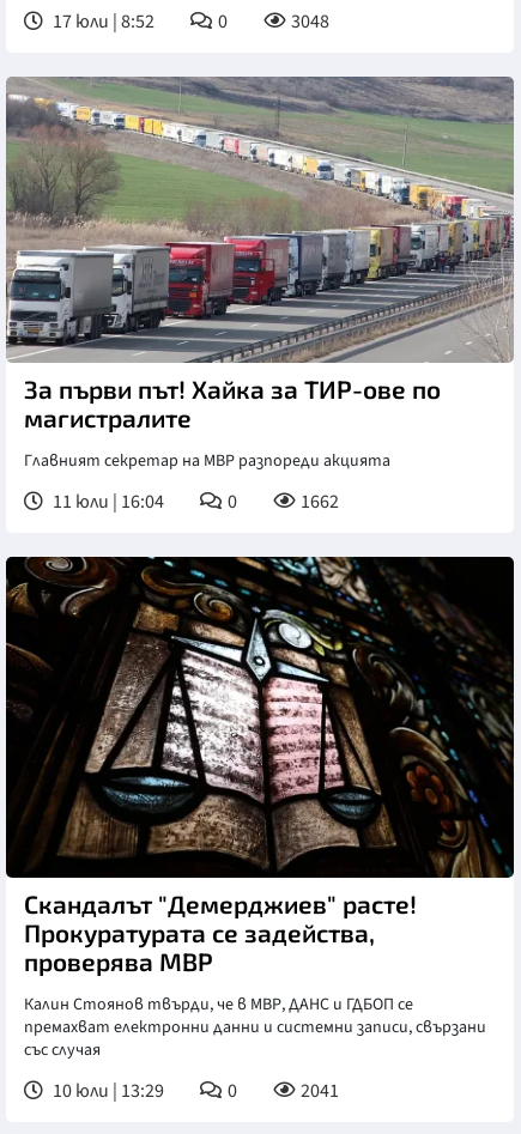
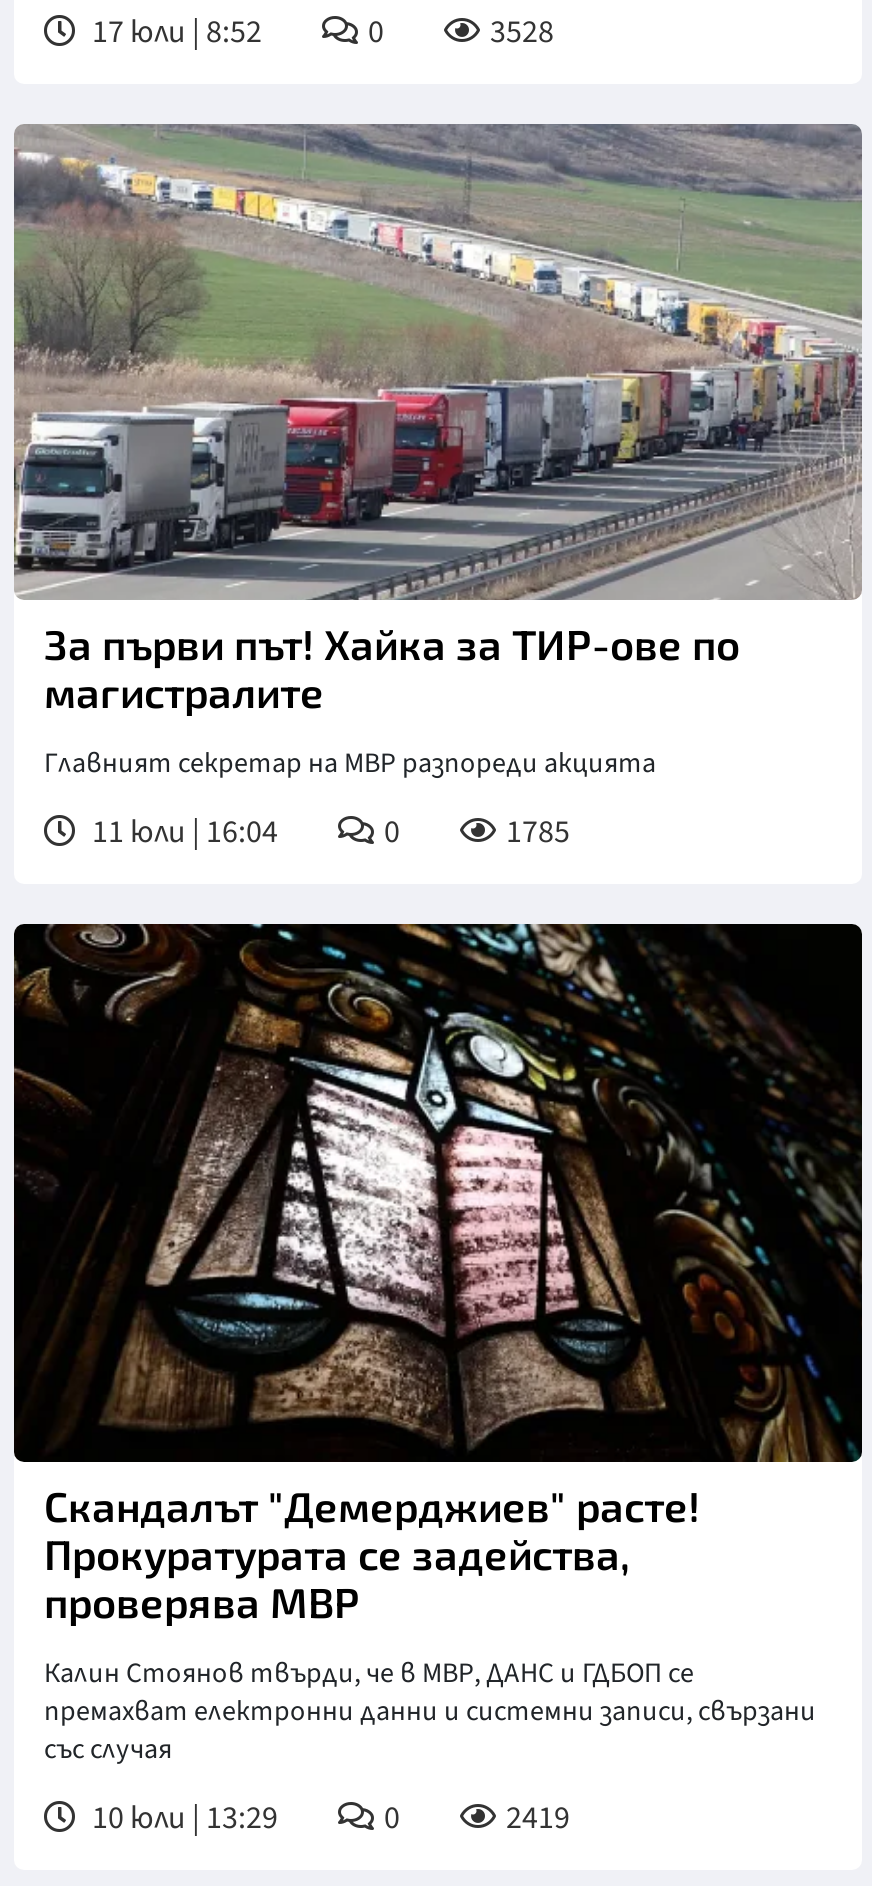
[291,9,329,35] 3048 -> [490,9,554,53] 3528
[301,488,339,514] 1662 -> [506,810,570,854] 1785
[301,1078,339,1104] 2041 -> [506,1795,570,1839] 2419

